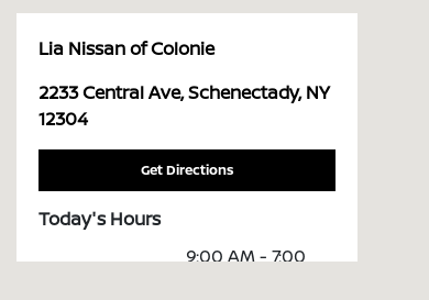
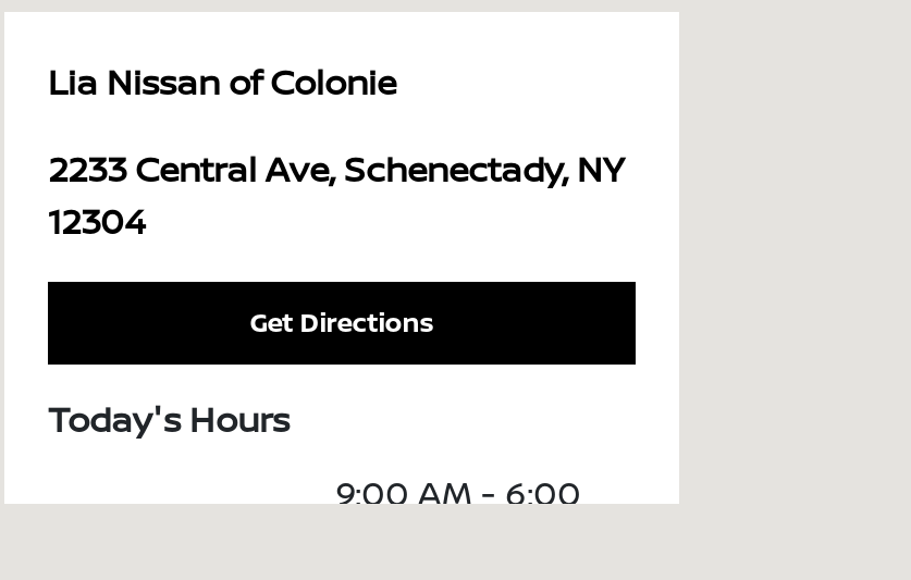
[186,244,306,268] 9:00 AM - 7:00 -> [335,469,581,517] 9:00 AM - 6:00

